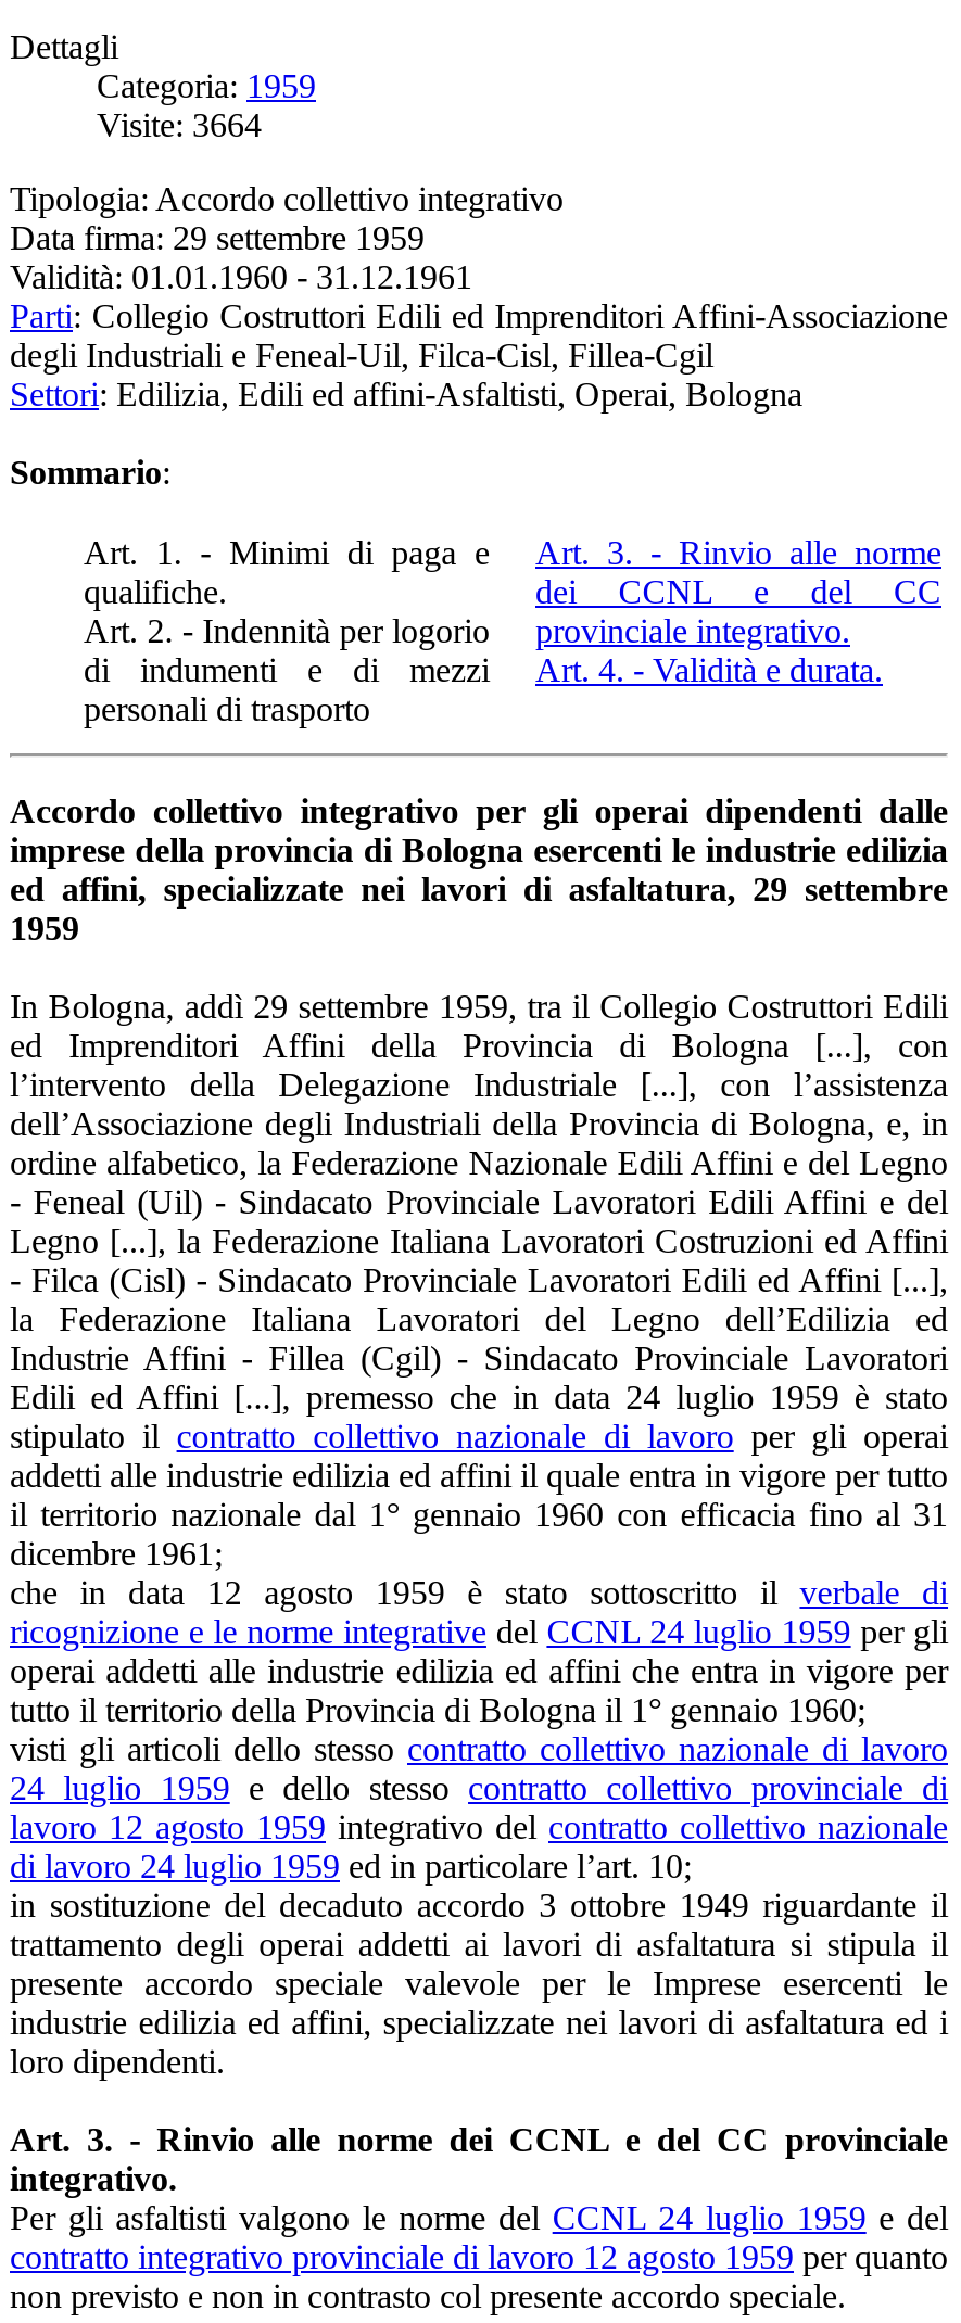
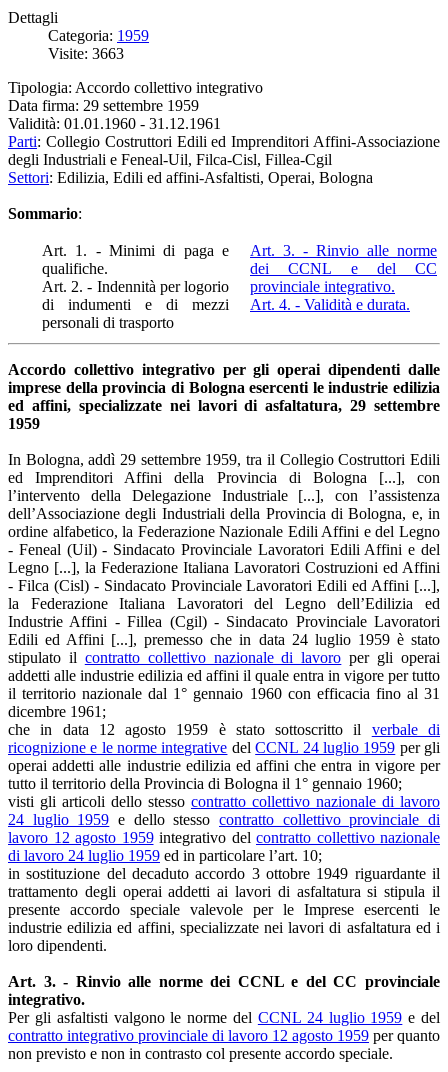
[97,106,262,142] Visite: 3664 -> [48,45,124,62] Visite: 3663

